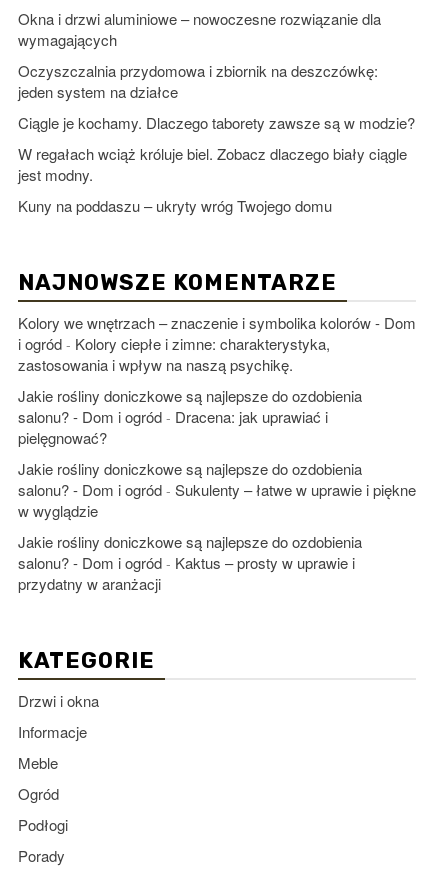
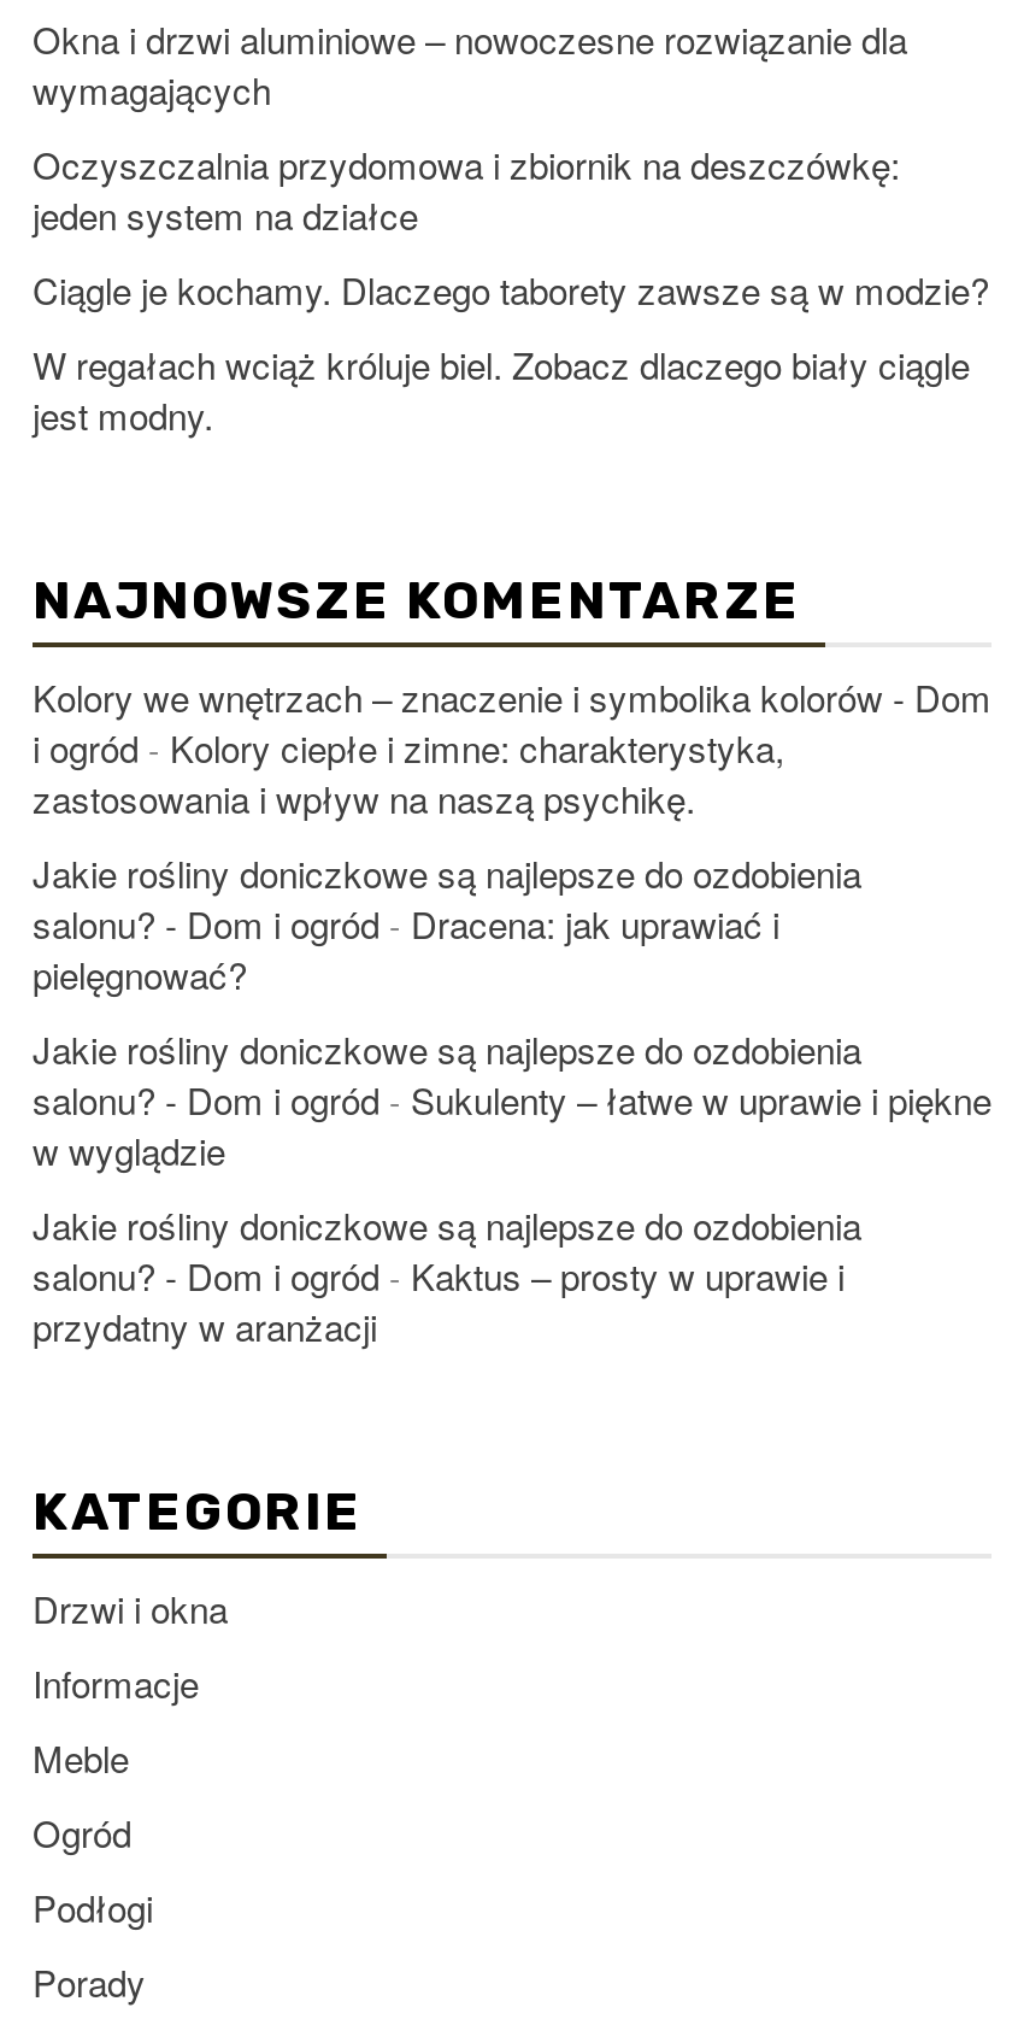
[18,195,332,216] Kuny na poddaszu – ukryty wróg Twojego domu -> none

